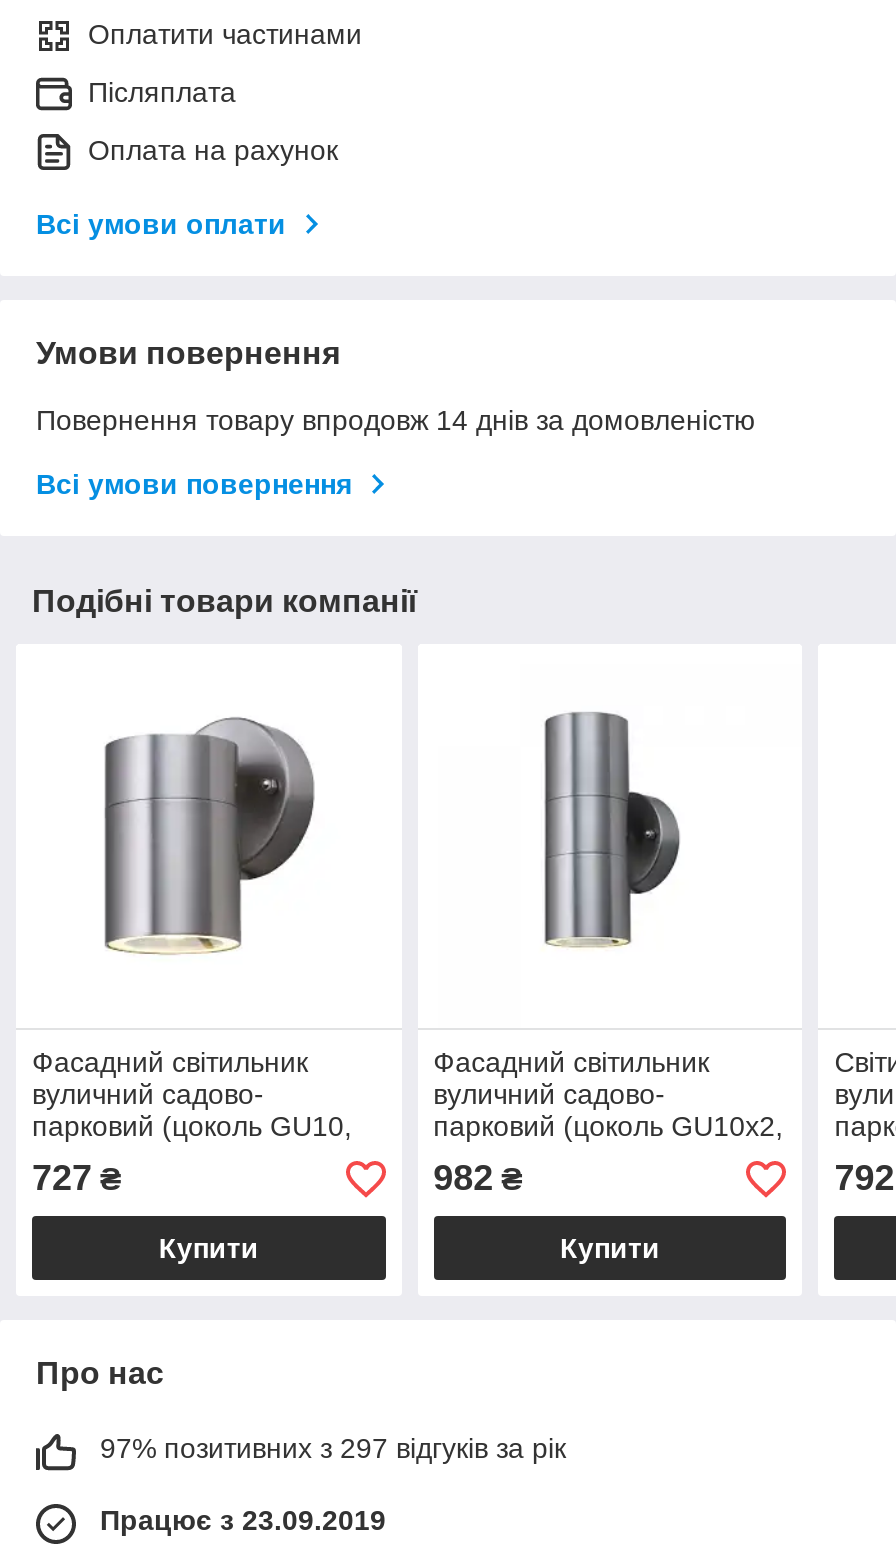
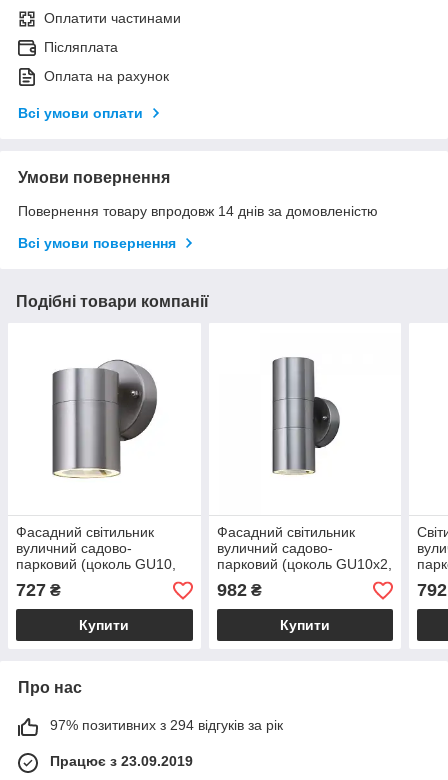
[100,1432,566,1464] 97% позитивних з 297 відгуків за рік -> [50,717,283,733] 97% позитивних з 294 відгуків за рік

